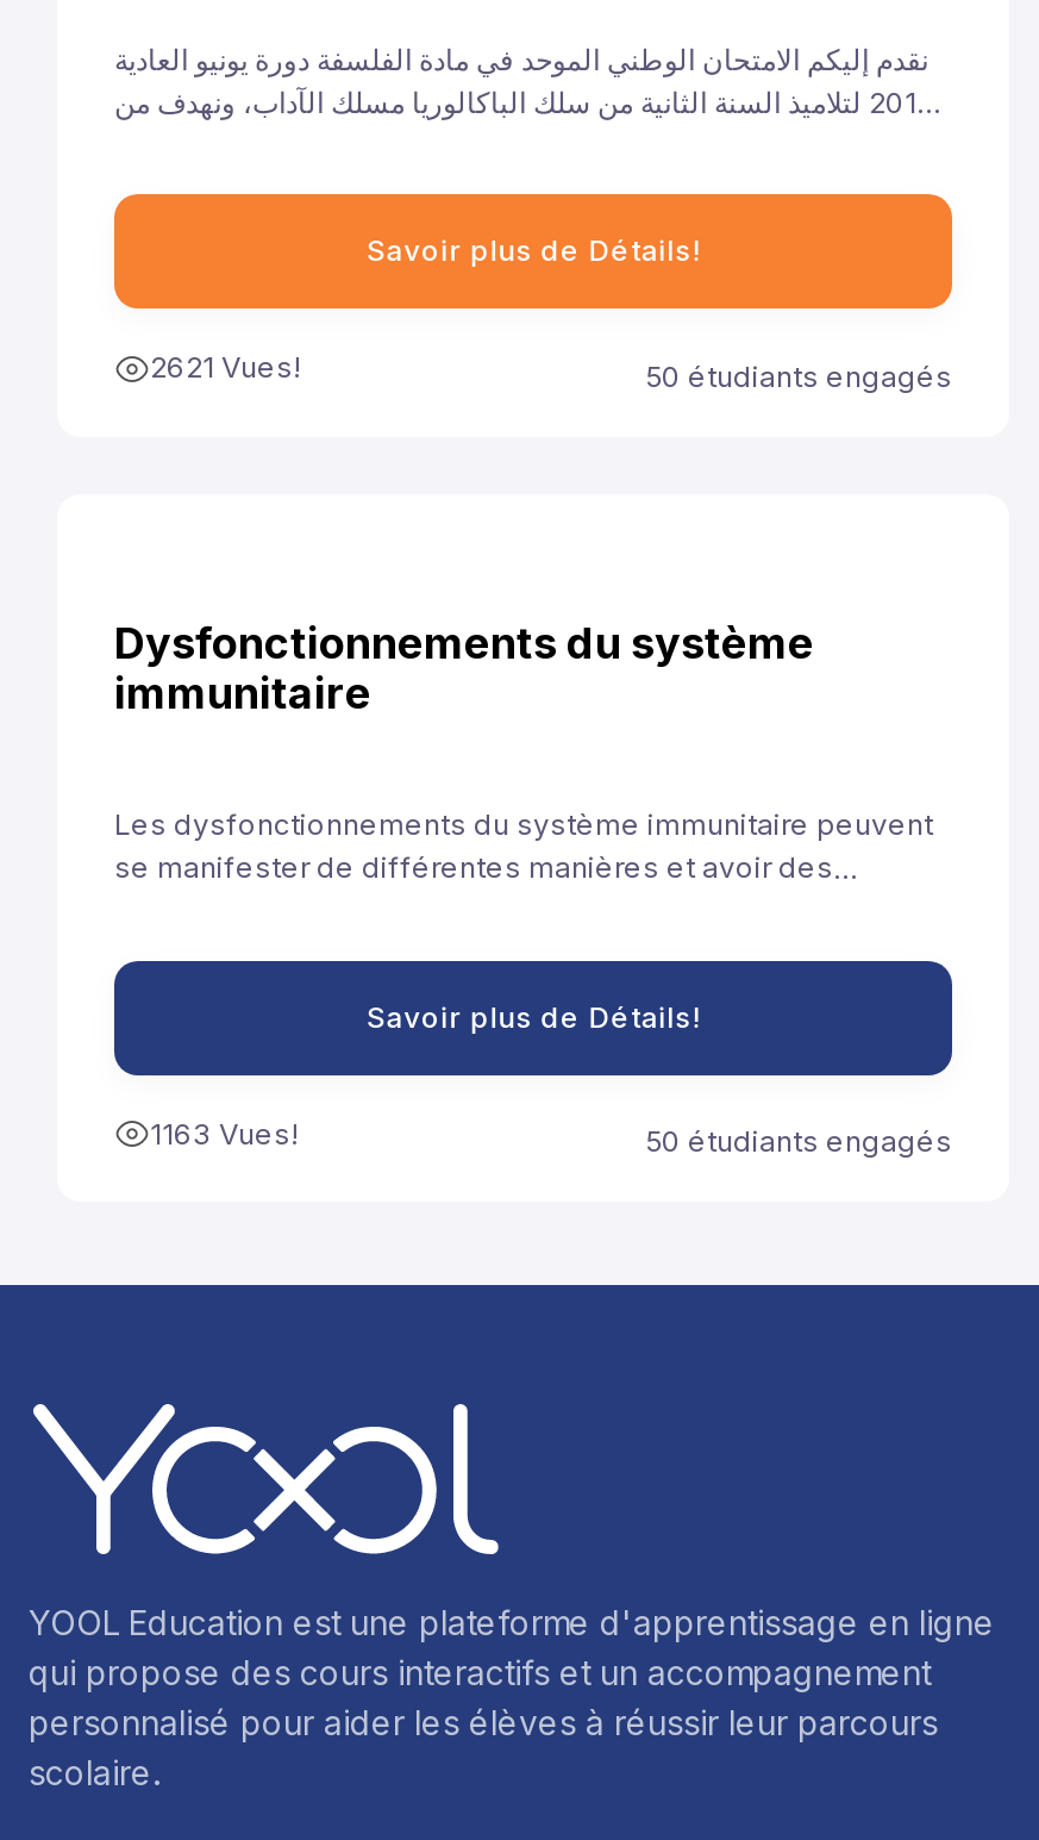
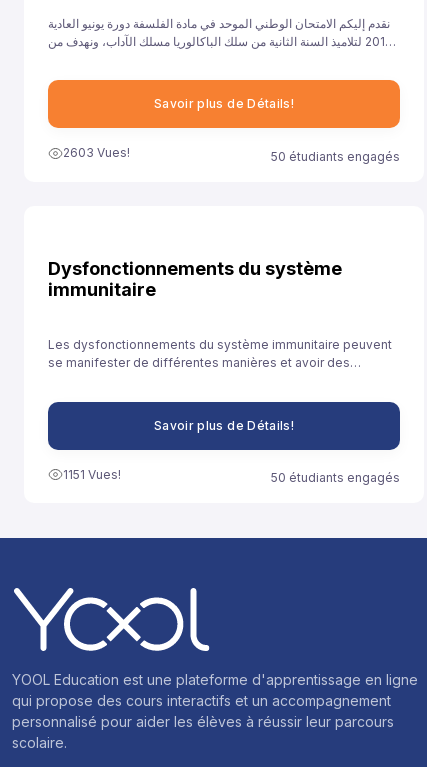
[150,349,300,385] 2621 Vues! -> [63,145,130,160] 2603 Vues!
[150,1115,298,1151] 1163 Vues! -> [63,467,121,482] 1151 Vues!

